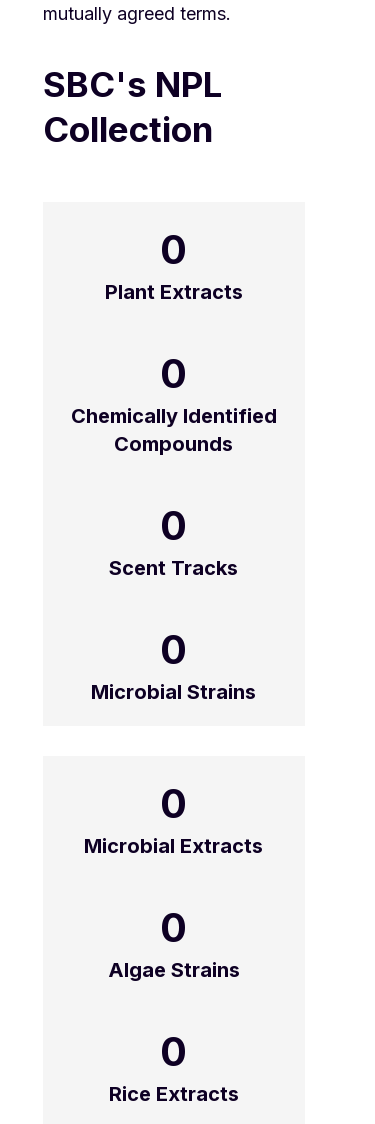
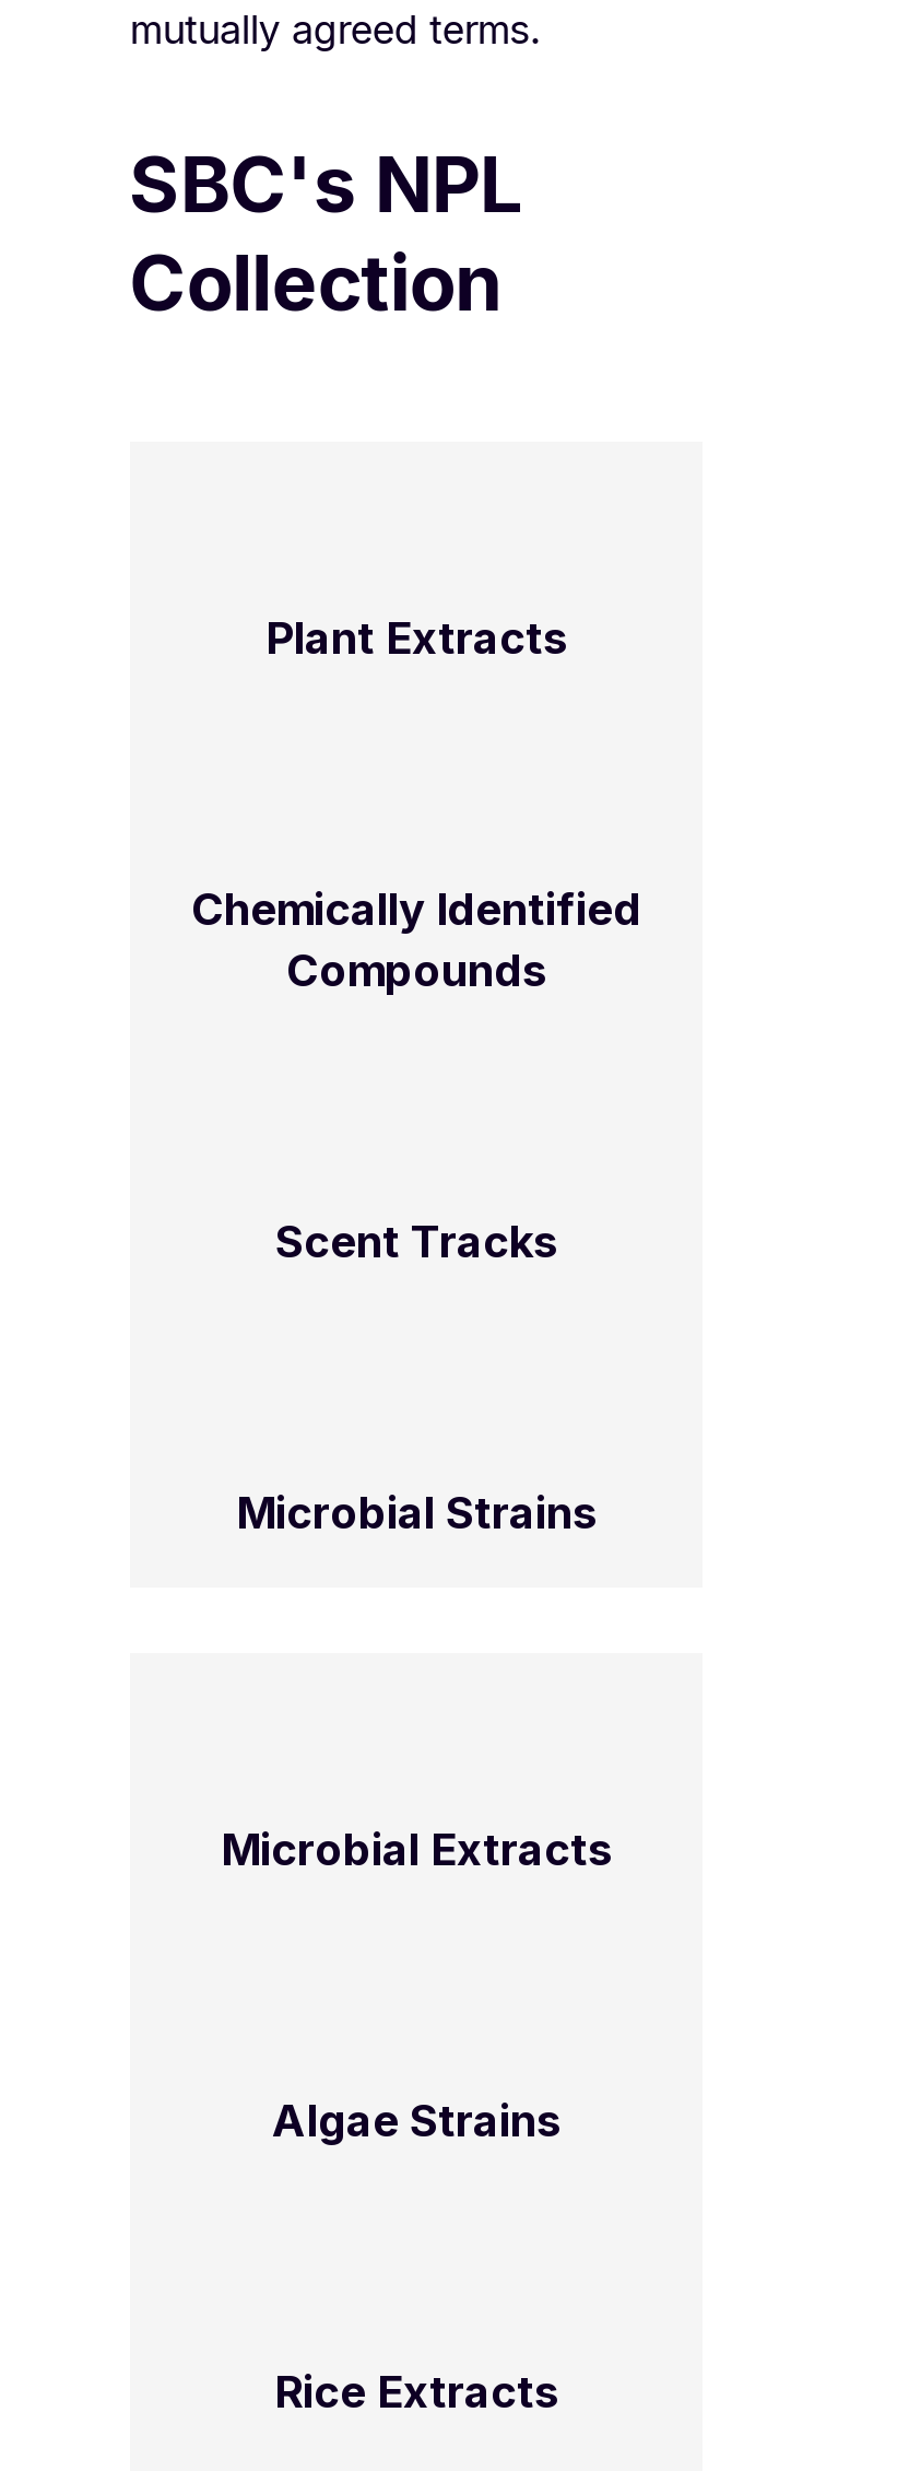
[160,225,187,274] 0 -> none
[160,349,187,398] 0 -> none
[160,501,187,550] 0 -> none
[160,625,187,674] 0 -> none
[160,779,187,828] 0 -> none
[160,903,187,952] 0 -> none
[160,1027,187,1076] 0 -> none

